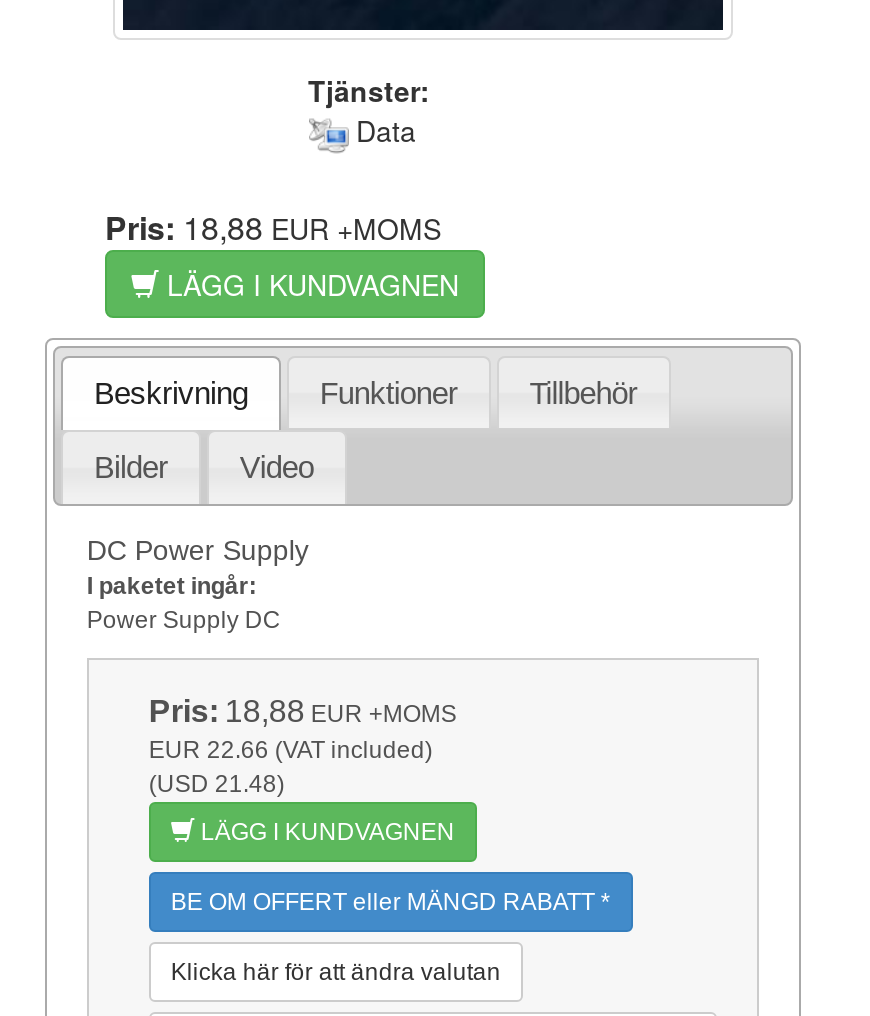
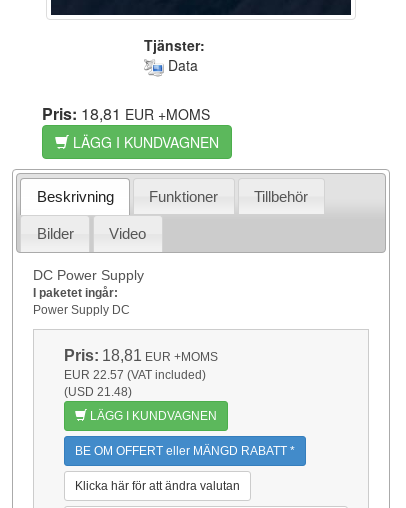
[105,204,441,250] Pris: 18,88 EUR +MOMS -> [42,102,210,125] Pris: 18,81 EUR +MOMS
[149,693,457,727] Pris: 18,88 EUR +MOMS -> [64,347,218,364] Pris: 18,81 EUR +MOMS
[149,735,433,763] EUR 22.66 (VAT included) -> [64,368,206,382] EUR 22.57 (VAT included)

